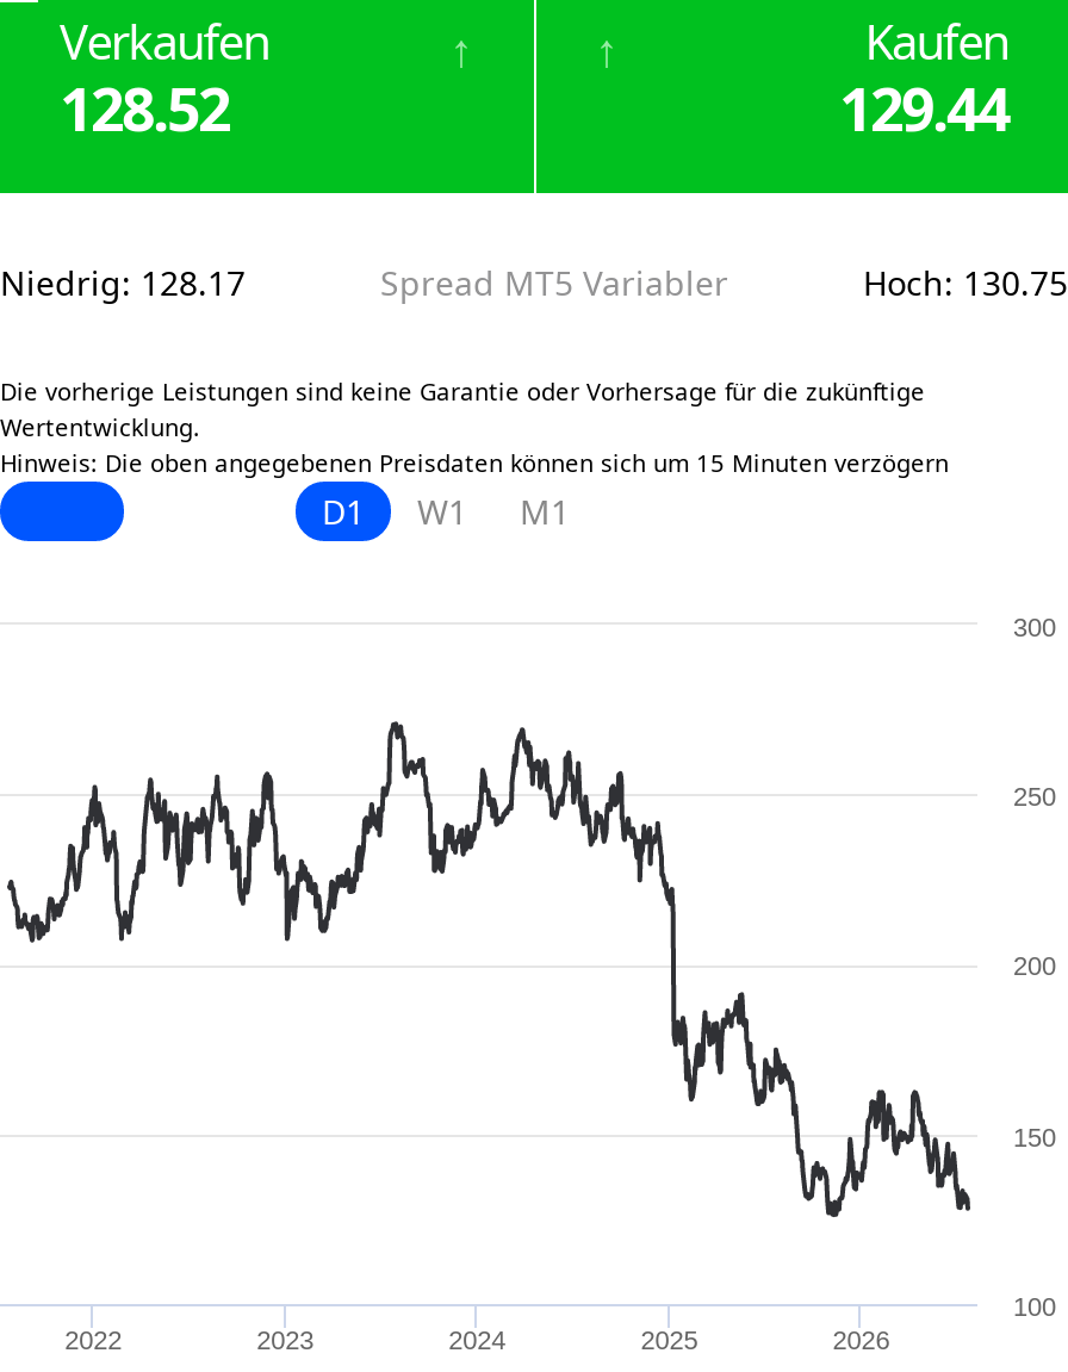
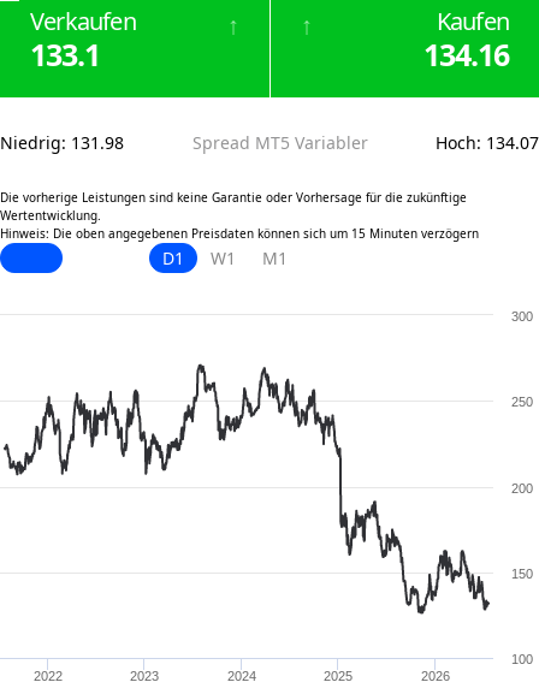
[60,67,229,148] 128.52 -> [30,34,100,75] 133.1
[839,67,1008,148] 129.44 -> [423,34,509,75] 134.16
[0,260,246,305] Niedrig: 128.17 -> [0,131,124,154] Niedrig: 131.98
[863,260,1068,305] Hoch: 130.75 -> [436,131,539,154] Hoch: 134.07

